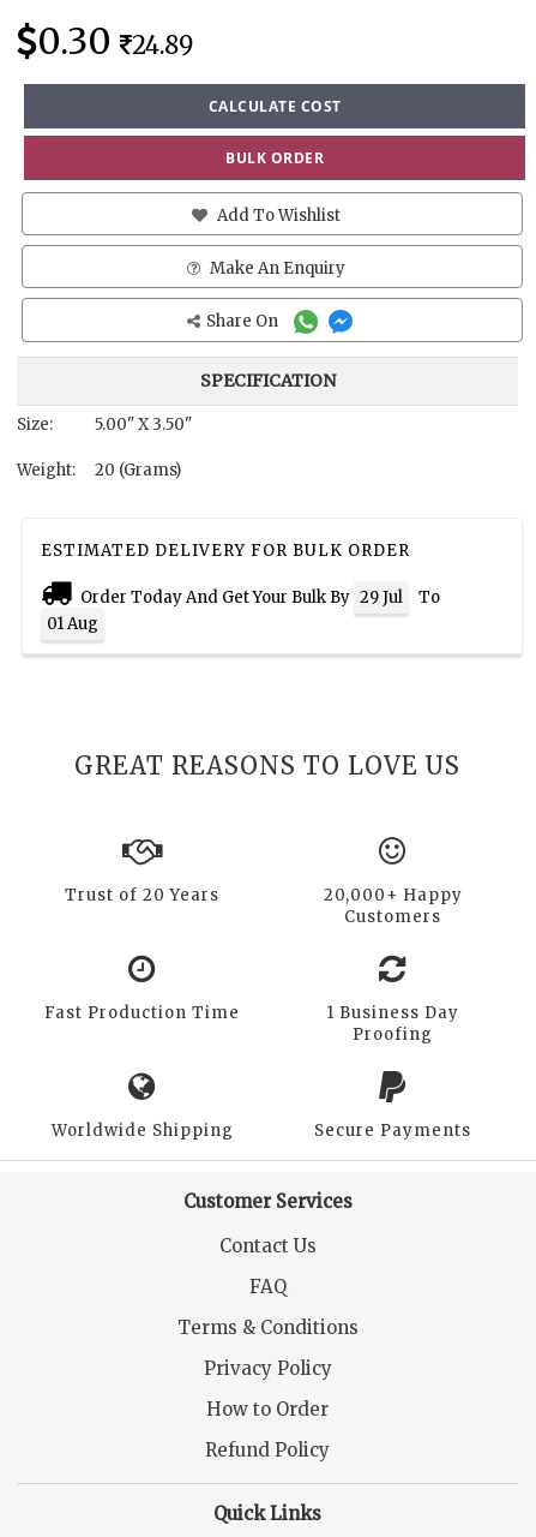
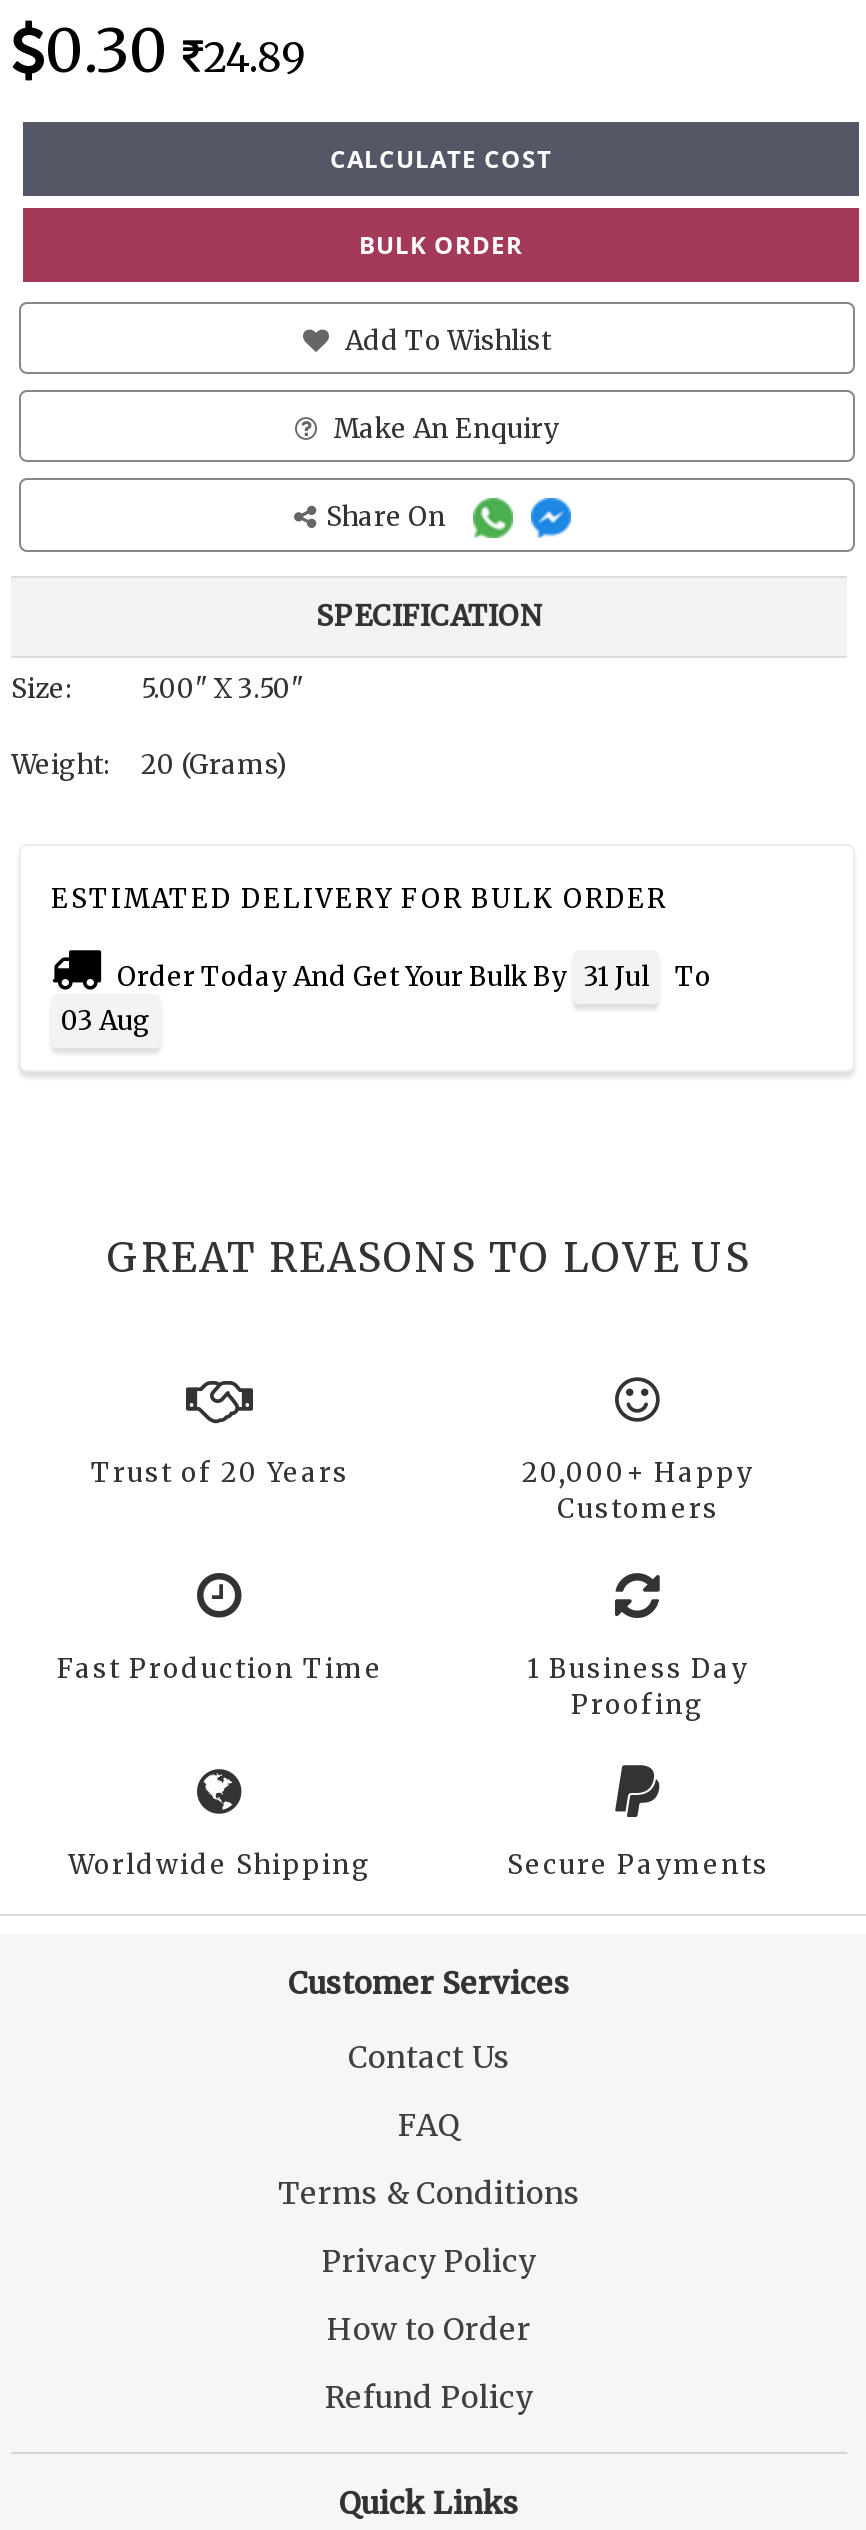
[77,587,440,607] Order Today And Get Your Bulk By 29 Jul To -> [111,960,711,994] Order Today And Get Your Bulk By 31 Jul To
[47,613,98,634] 01 Aug -> [61,1004,151,1038] 03 Aug

